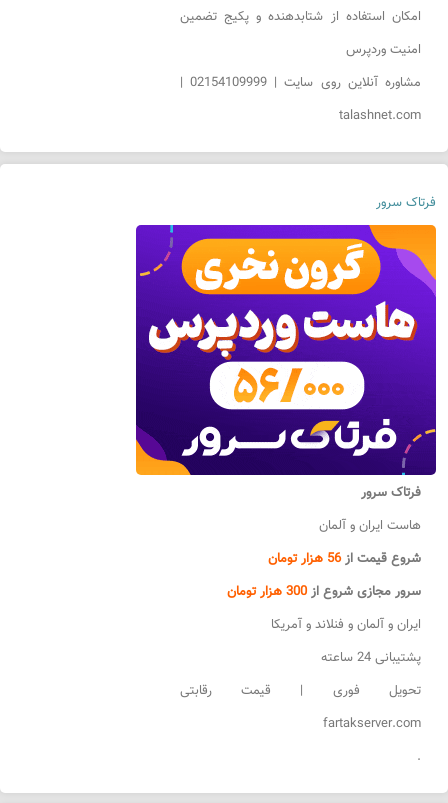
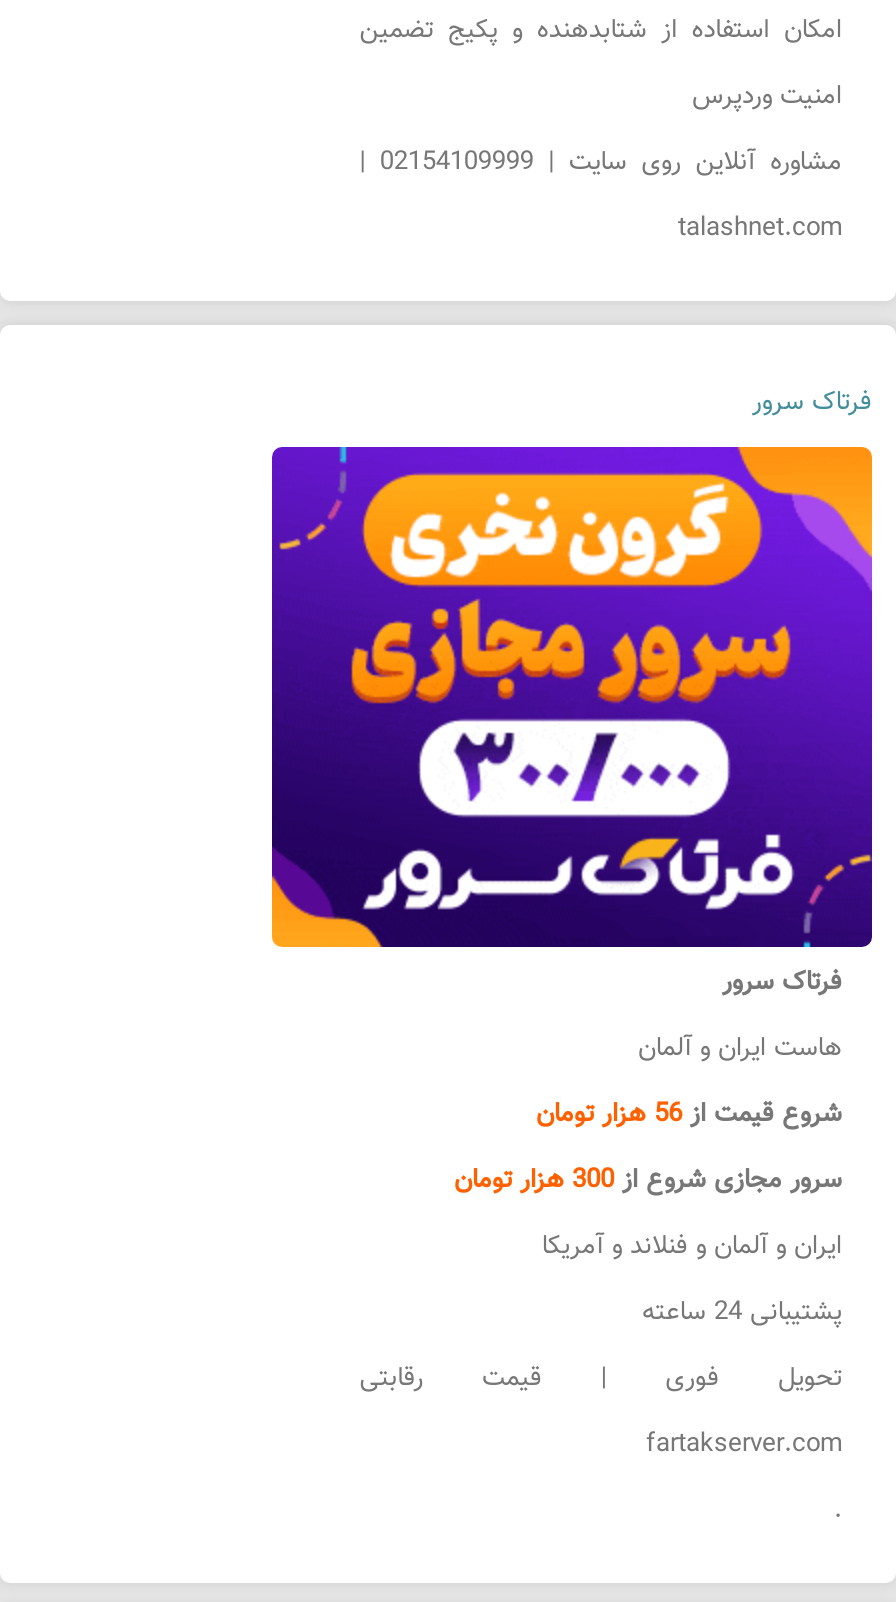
[148,301,418,360] [image] -> [298,599,834,717] [image]
[227,367,349,403] [image] -> [452,731,700,803] [image]

